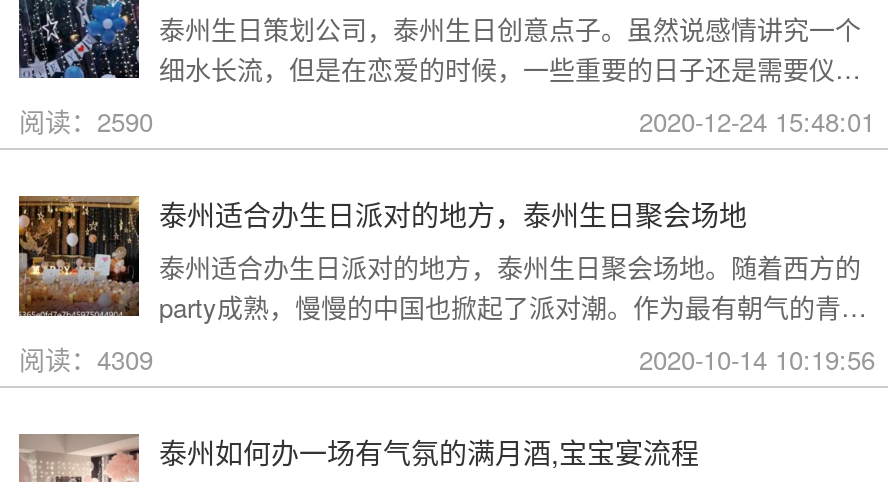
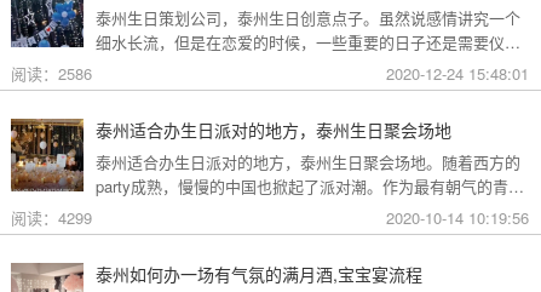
[19,101,153,139] 阅读：2590 -> [11,61,92,84] 阅读：2586
[19,339,153,377] 阅读：4309 -> [11,206,92,229] 阅读：4299

